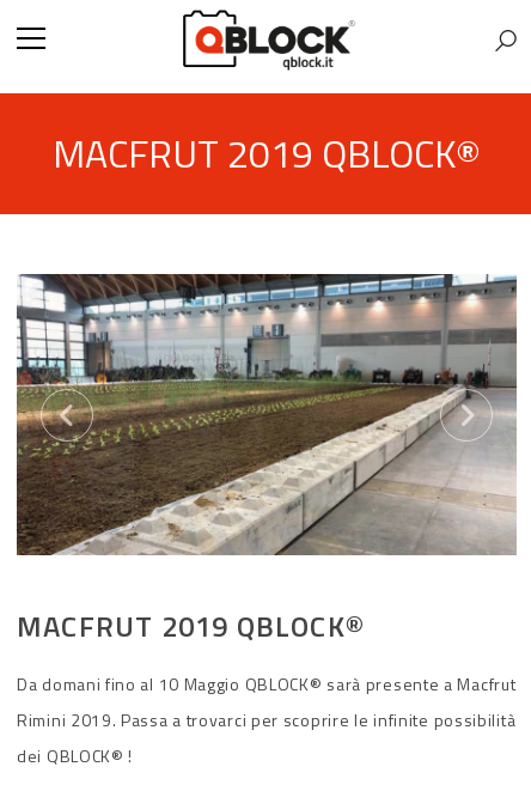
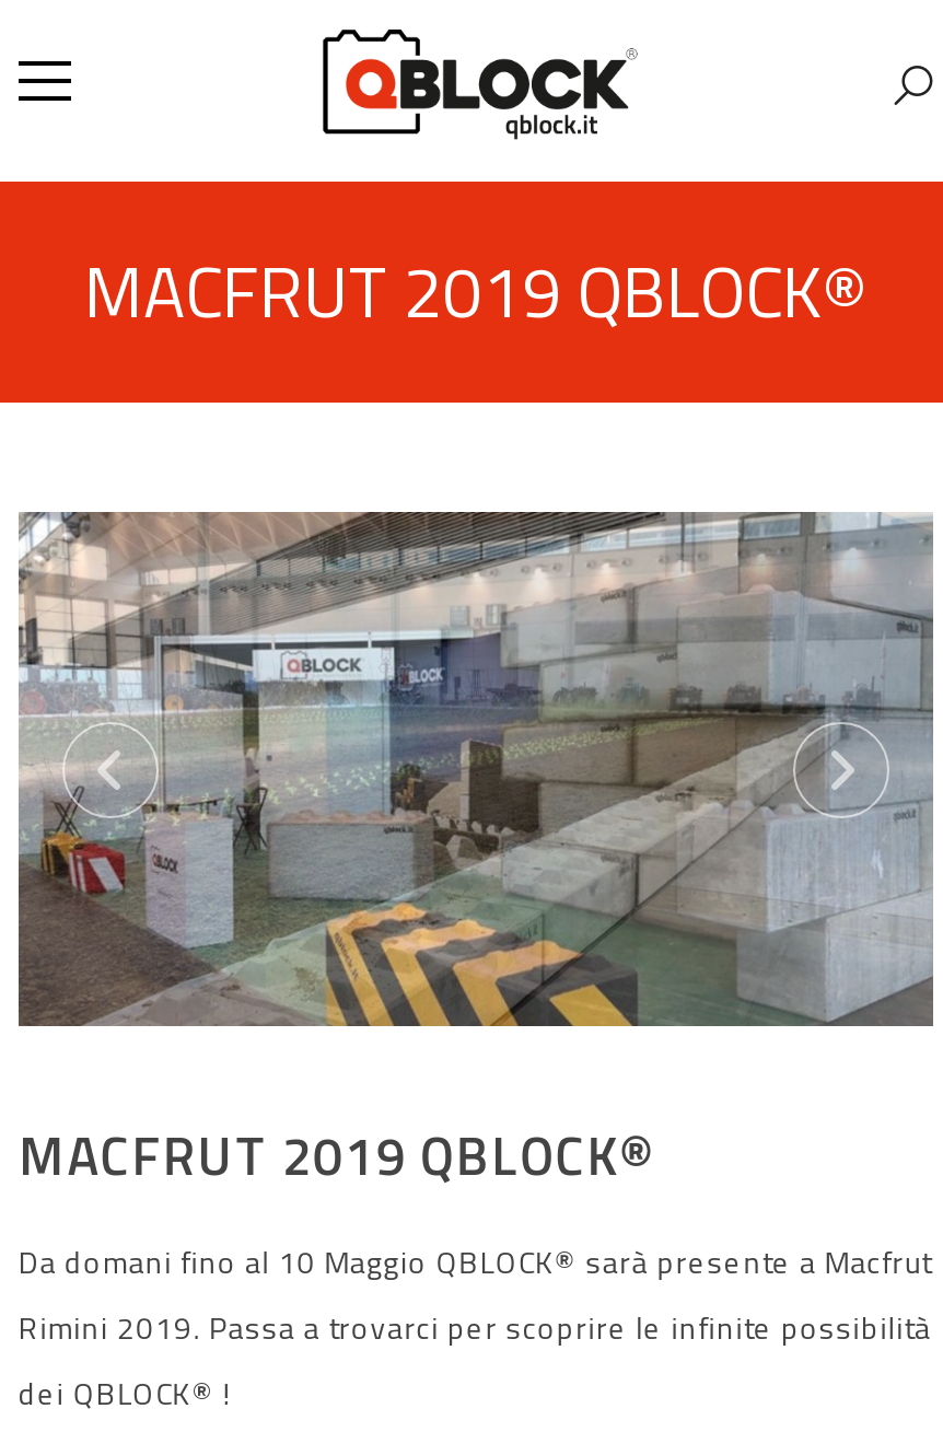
[17,273,515,555] [image] -> [19,510,933,1026] [image]

